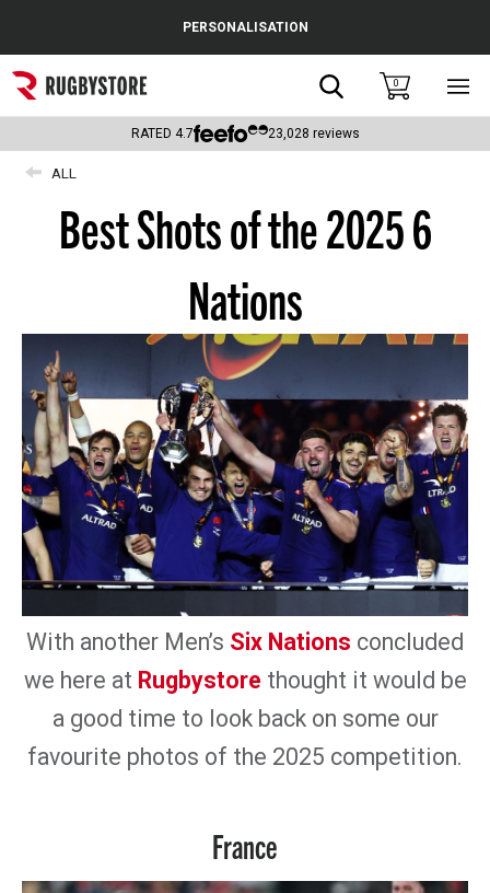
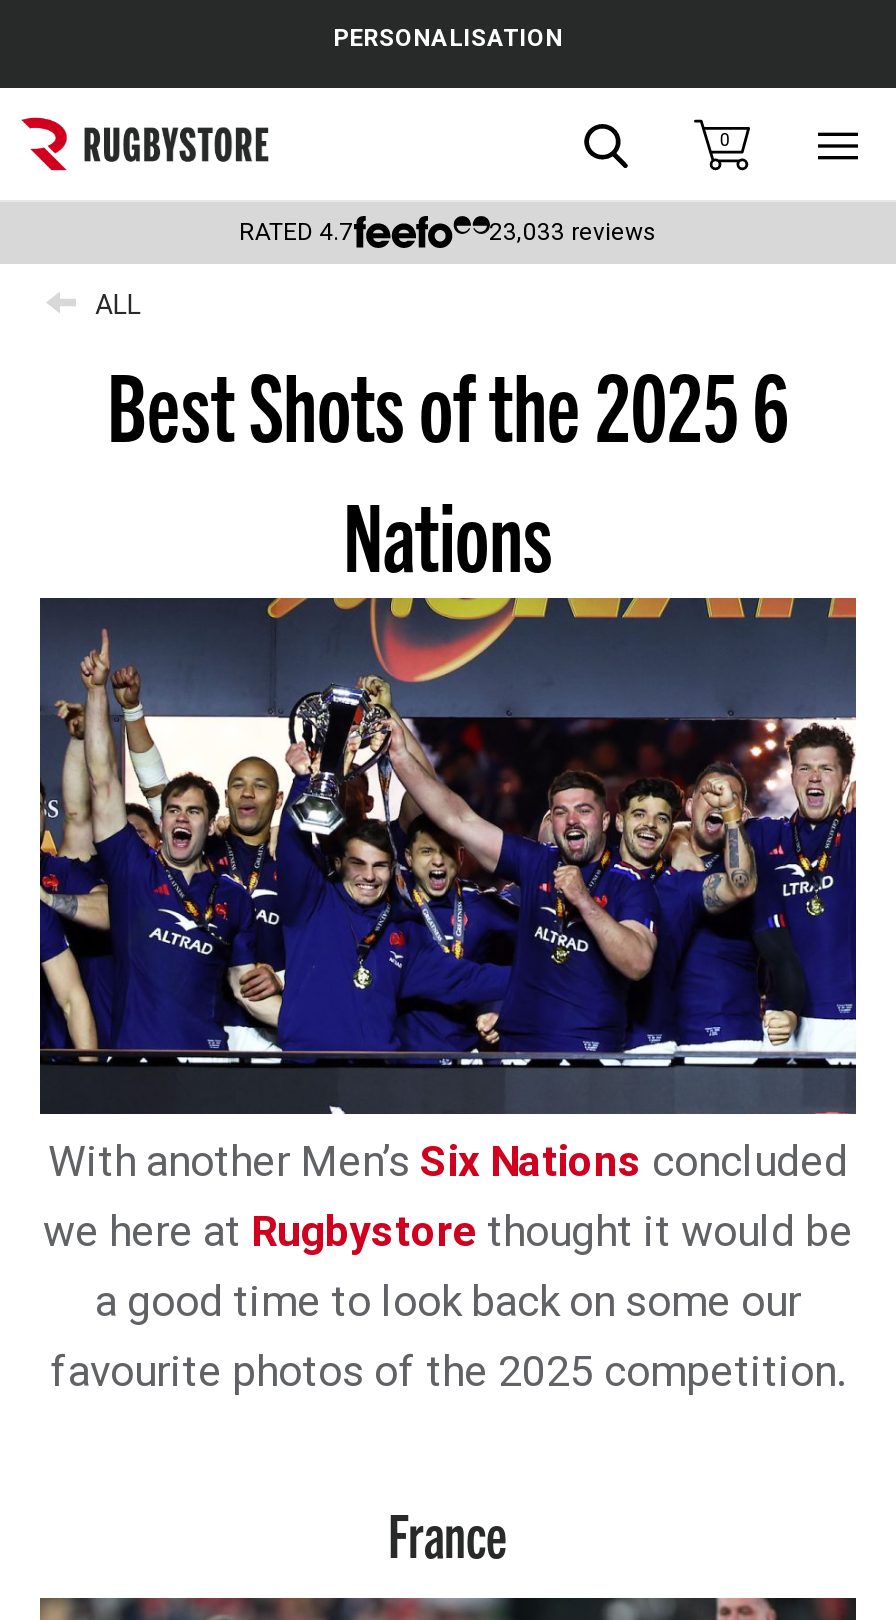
[267,126,359,141] 23,028 reviews -> [489,218,657,246] 23,033 reviews

